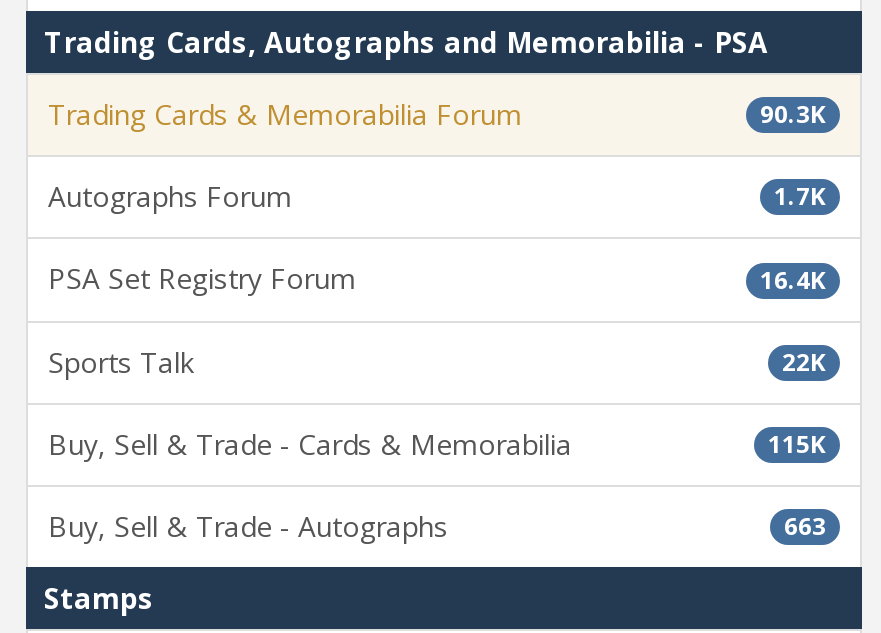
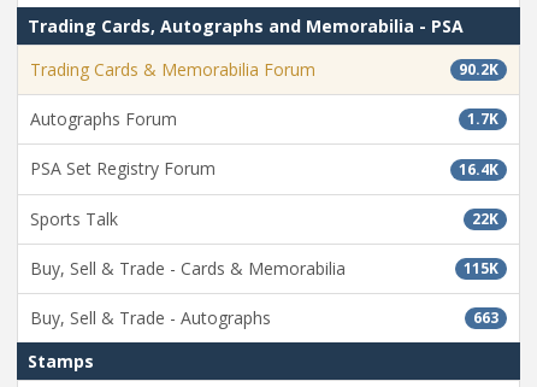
[760,97,826,131] 90.3K -> [459,59,498,80] 90.2K

